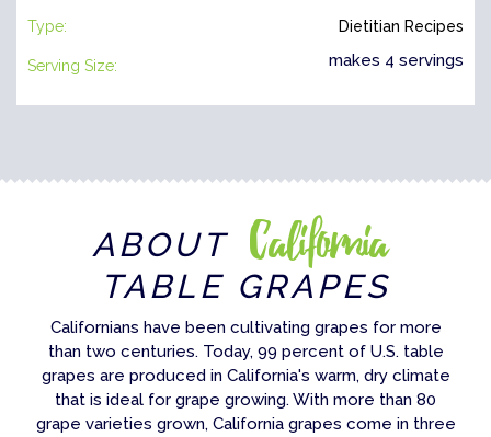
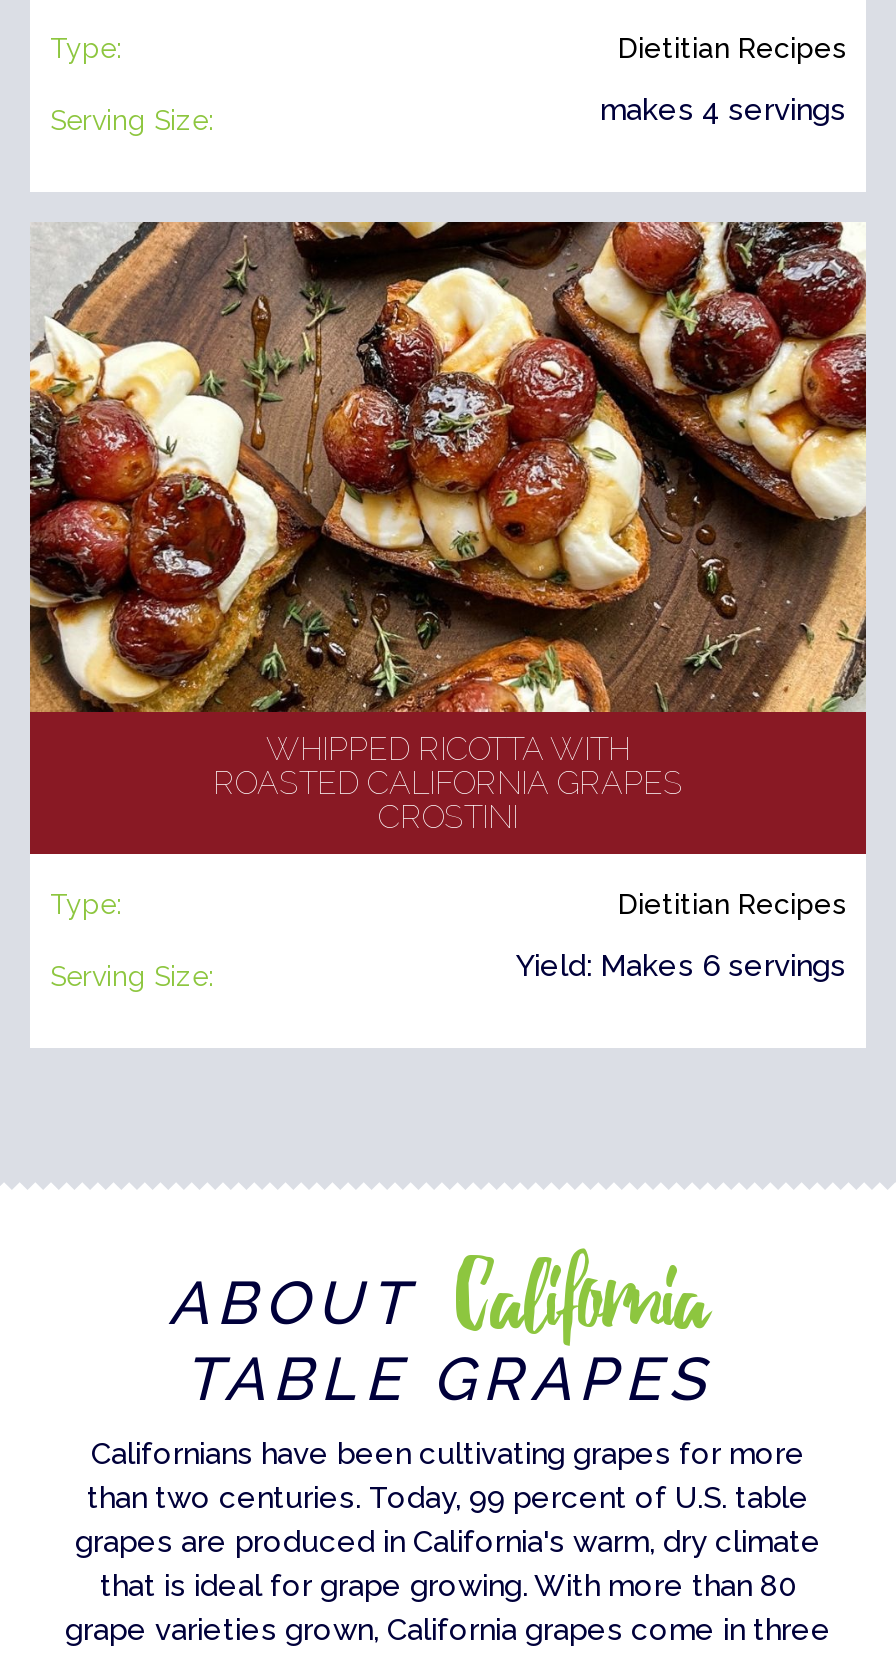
none -> [28,220,868,993] [image] | WHIPPED RICOTTA WITH | ROASTED CALIFORNIA GRAPES | CROSTINI | Type: | Dietitian Recipes | Serving Size: | Yield: Makes 6 servings

